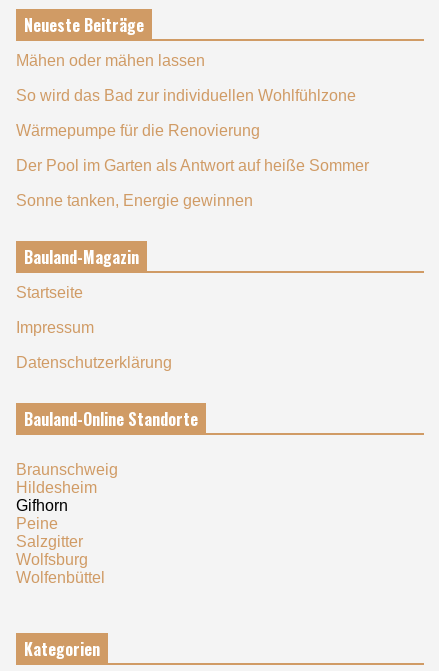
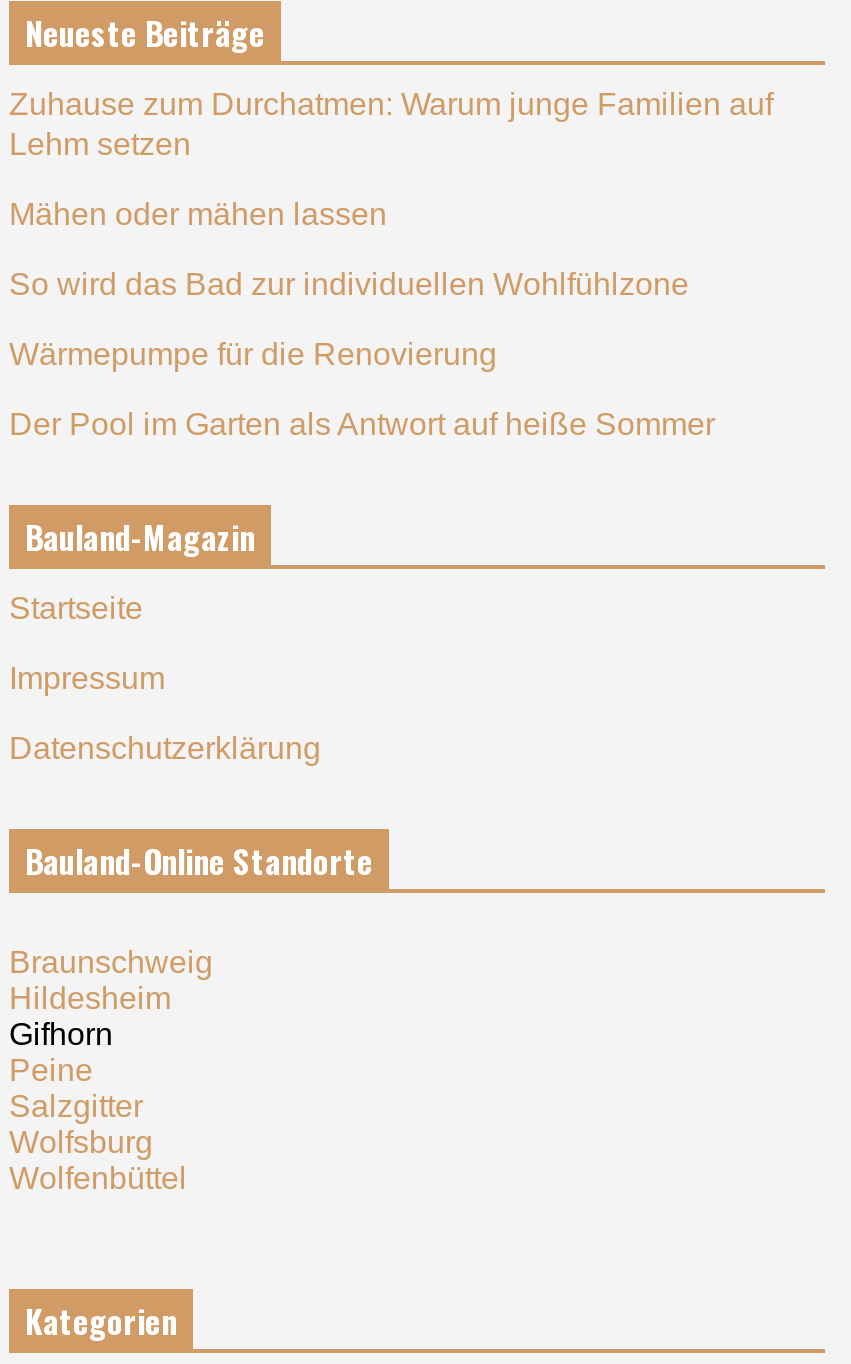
none -> [9,87,773,161] Zuhause zum Durchatmen: Warum junge Familien auf | Lehm setzen
moved [16,52,369,174] -> [9,197,715,441]: Mähen oder mähen lassen | So wird das Bad zur individuellen Wohlfühlzone | Wärmepumpe für die Renovierung | Der Pool im Garten als Antwort auf heiße Sommer
[16,192,253,209] Sonne tanken, Energie gewinnen -> none

